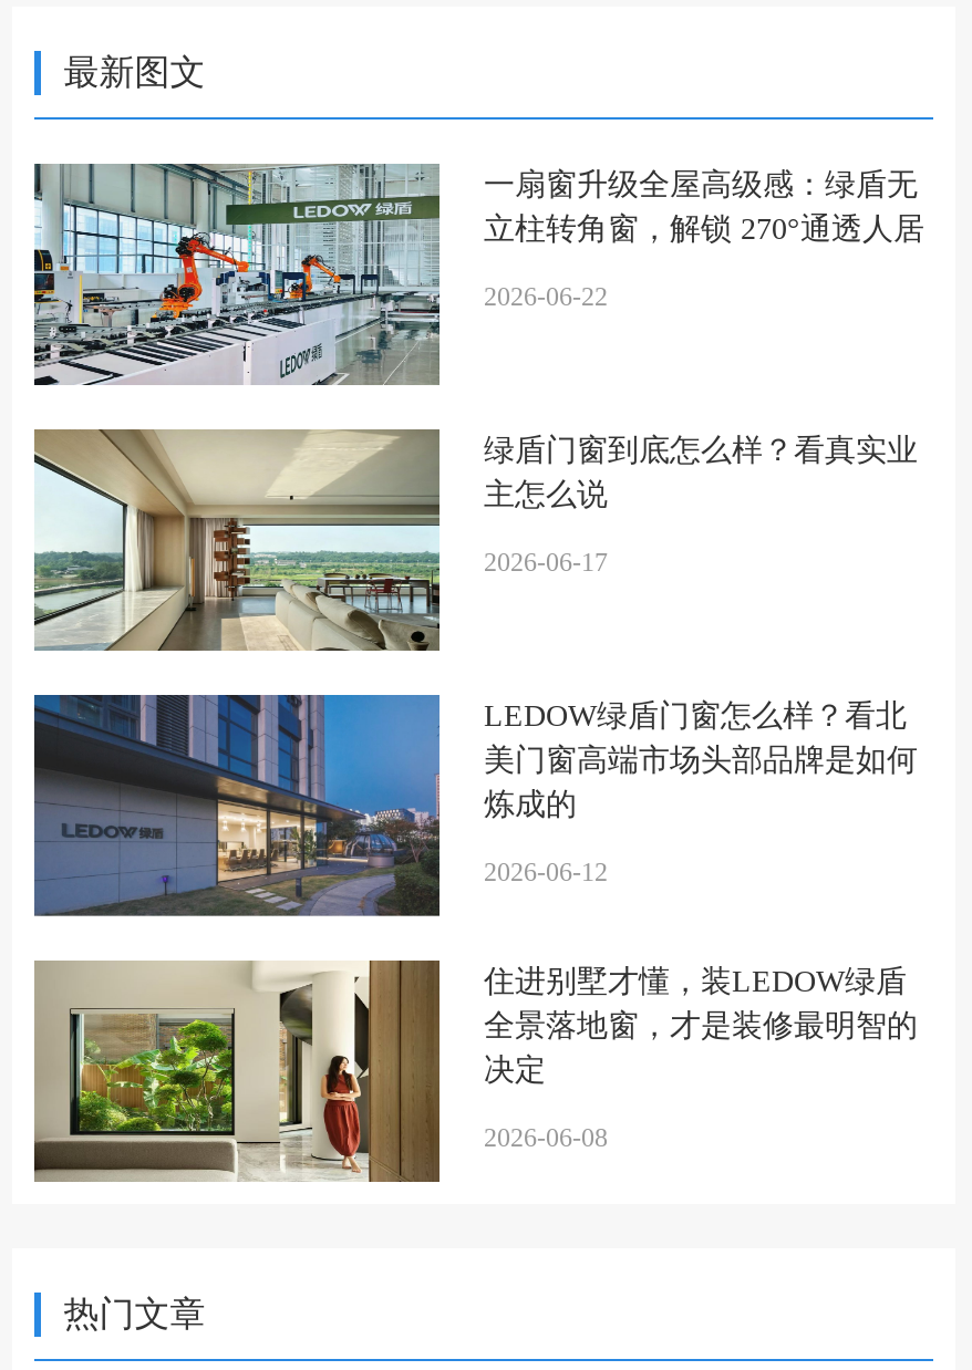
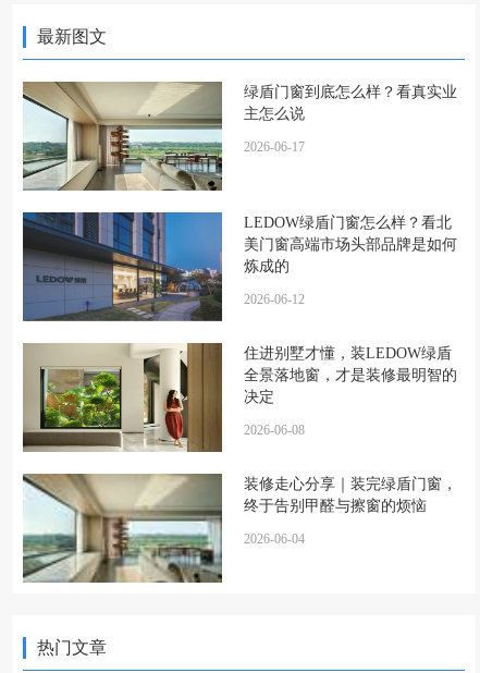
[32,162,924,385] [image] | 一扇窗升级全屋高级感：绿盾无 | 立柱转角窗，解锁 270°通透人居 | 2026-06-22 -> none
moved [30,427,918,1153] -> [21,81,457,438]: [image] | 绿盾门窗到底怎么样？看真实业 | 主怎么说 | ... | 决定 | 2026-06-08
none -> [23,474,457,584] [image] | 装修走心分享｜装完绿盾门窗， | 终于告别甲醛与擦窗的烦恼 | 2026-06-04

